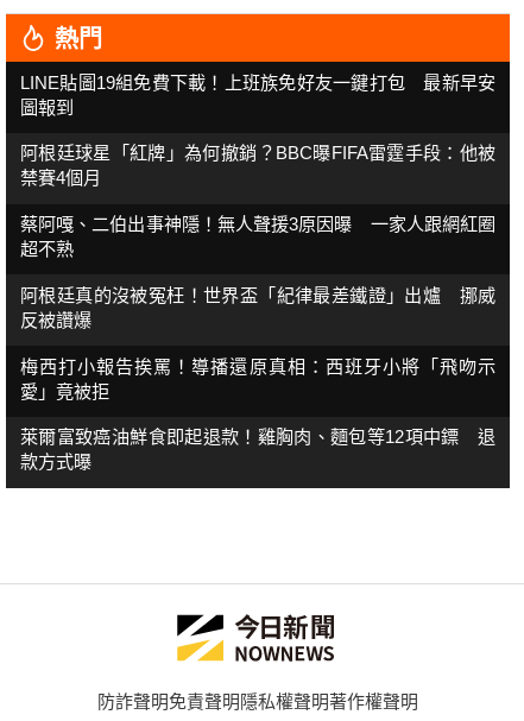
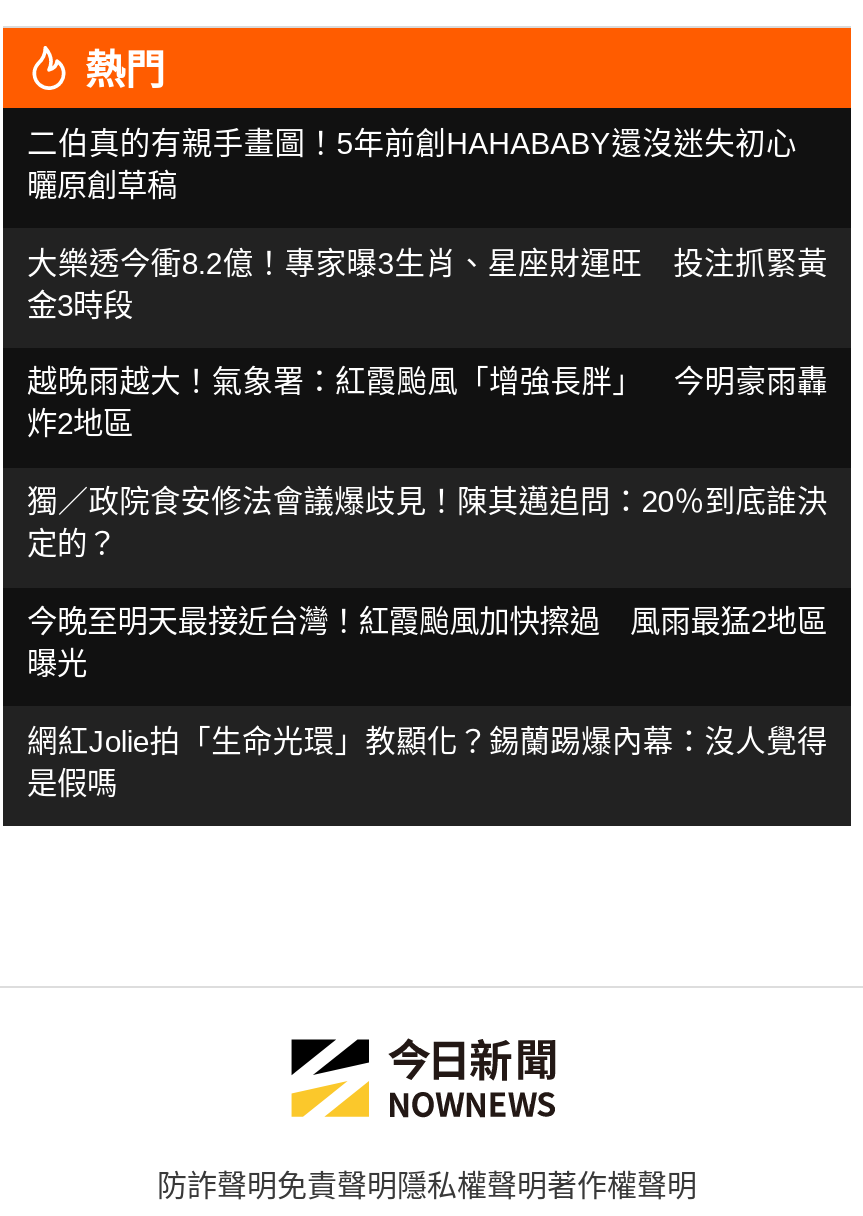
[20,72,495,117] LINE貼圖19組免費下載！上班族免好友一鍵打包 最新早安 | 圖報到 -> [27,126,827,202] 二伯真的有親手畫圖！5年前創HAHABABY還沒迷失初心 | 曬原創草稿
[20,143,495,188] 阿根廷球星「紅牌」為何撤銷？BBC曝FIFA雷霆手段：他被 | 禁賽4個月 -> [27,246,827,322] 大樂透今衝8.2億！專家曝3生肖、星座財運旺 投注抓緊黃 | 金3時段
[20,214,495,259] 蔡阿嘎、二伯出事神隱！無人聲援3原因曝 一家人跟網紅圈 | 超不熟 -> [27,365,827,441] 越晚雨越大！氣象署：紅霞颱風「增強長胖」 今明豪雨轟 | 炸2地區
[20,285,495,330] 阿根廷真的沒被冤枉！世界盃「紀律最差鐵證」出爐 挪威 | 反被讚爆 -> [27,485,827,561] 獨／政院食安修法會議爆歧見！陳其邁追問：20％到底誰決 | 定的？
[20,356,495,401] 梅西打小報告挨罵！導播還原真相：西班牙小將「飛吻示 | 愛」竟被拒 -> [27,604,827,680] 今晚至明天最接近台灣！紅霞颱風加快擦過 風雨最猛2地區 | 曝光
[20,427,495,472] 萊爾富致癌油鮮食即起退款！雞胸肉、麵包等12項中鏢 退 | 款方式曝 -> [27,724,827,800] 網紅Jolie拍「生命光環」教顯化？錫蘭踢爆內幕：沒人覺得 | 是假嗎

